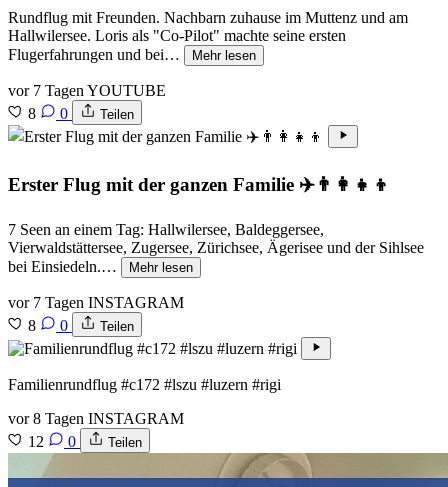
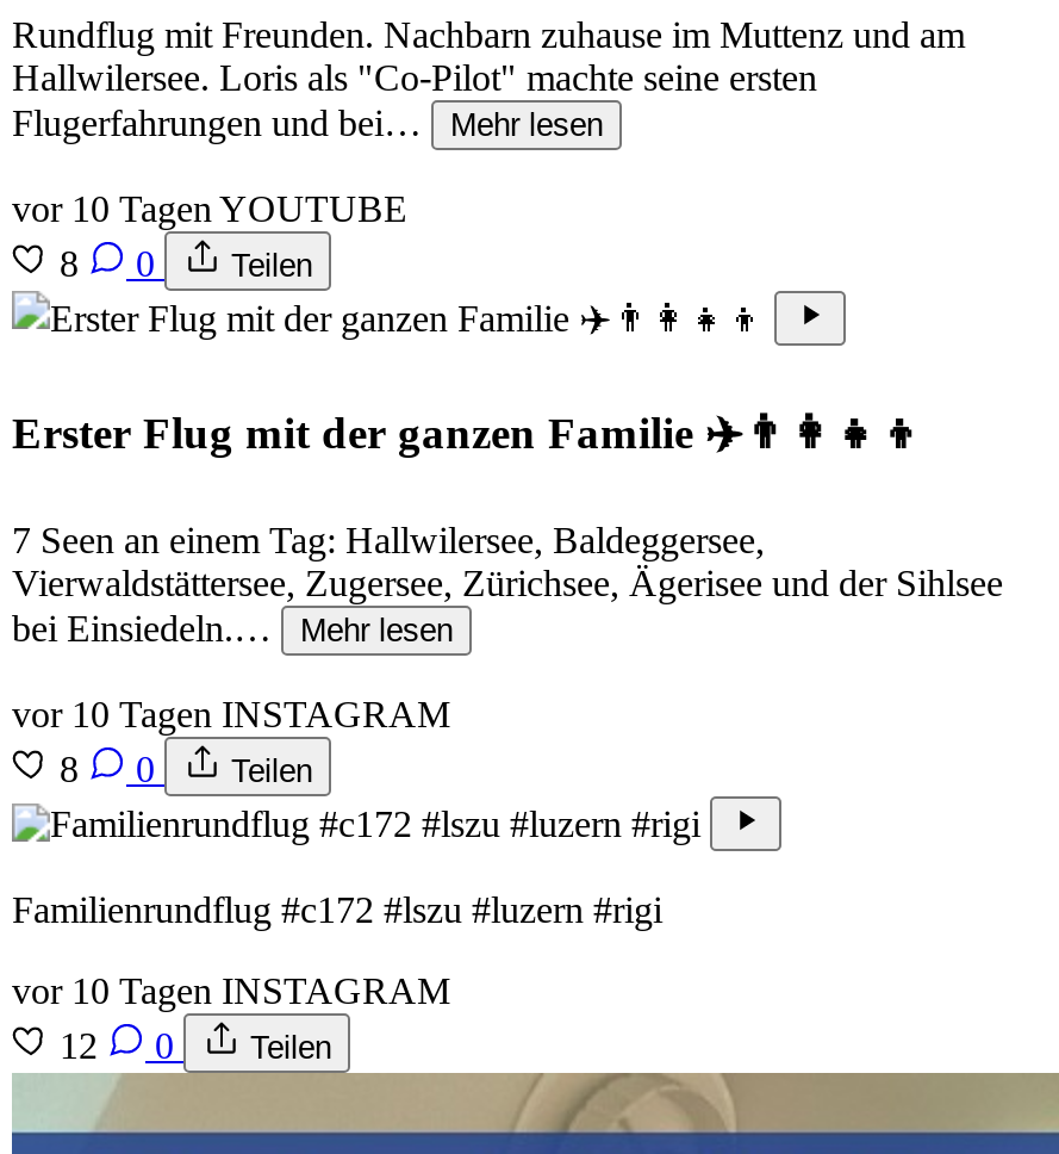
[8,82,166,99] vor 7 Tagen YOUTUBE -> [12,188,407,229] vor 10 Tagen YOUTUBE
[8,294,184,311] vor 7 Tagen INSTAGRAM -> [12,695,450,735] vor 10 Tagen INSTAGRAM
[8,410,184,427] vor 8 Tagen INSTAGRAM -> [12,971,450,1012] vor 10 Tagen INSTAGRAM

